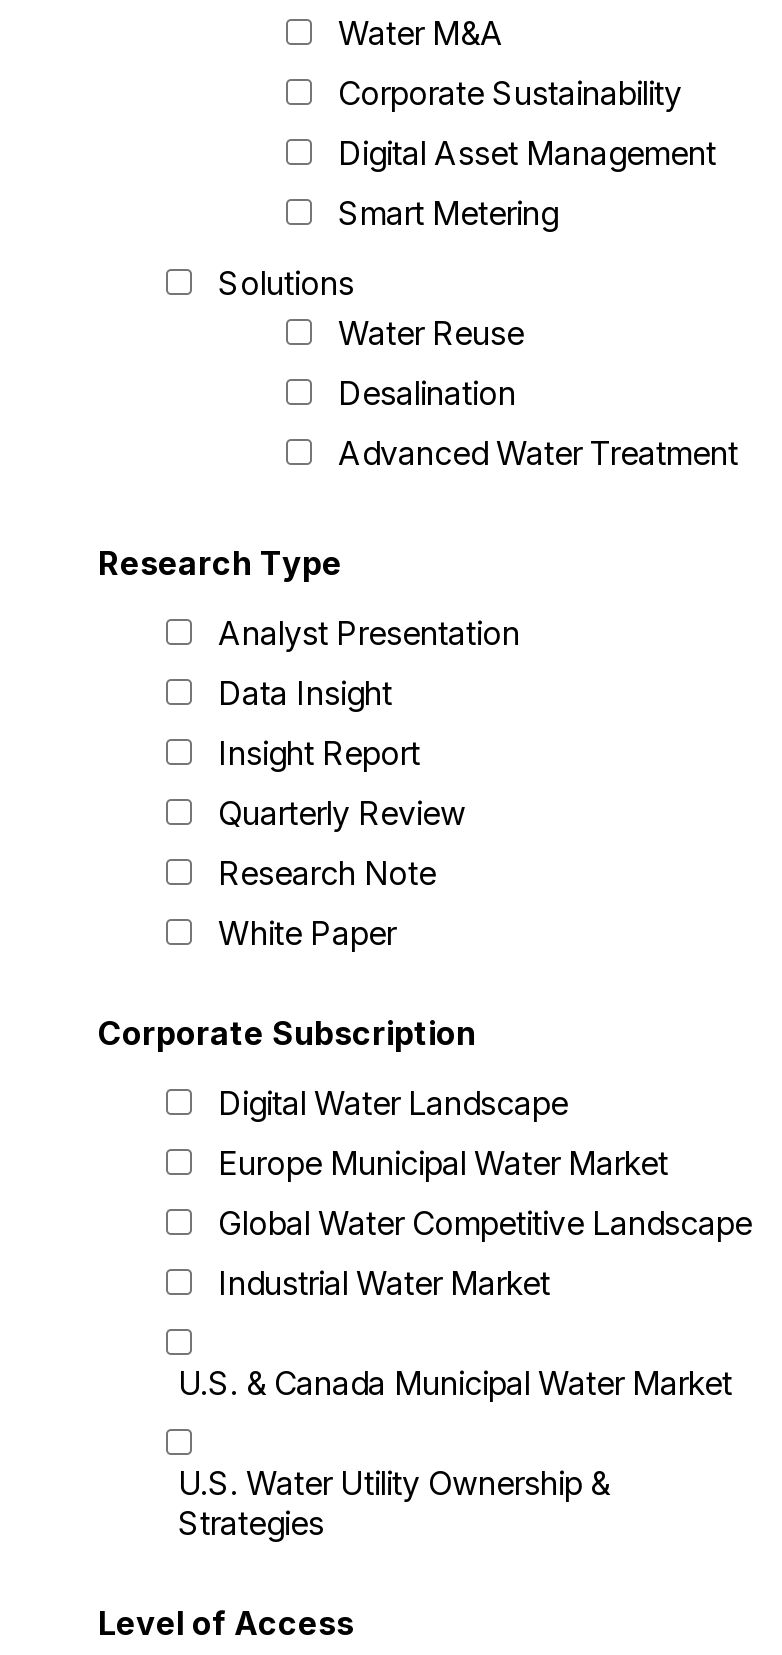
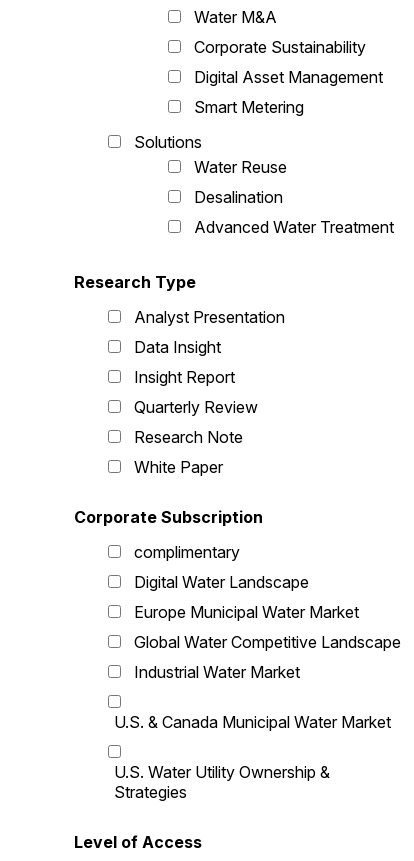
none -> [134,542,240,562] complimentary

